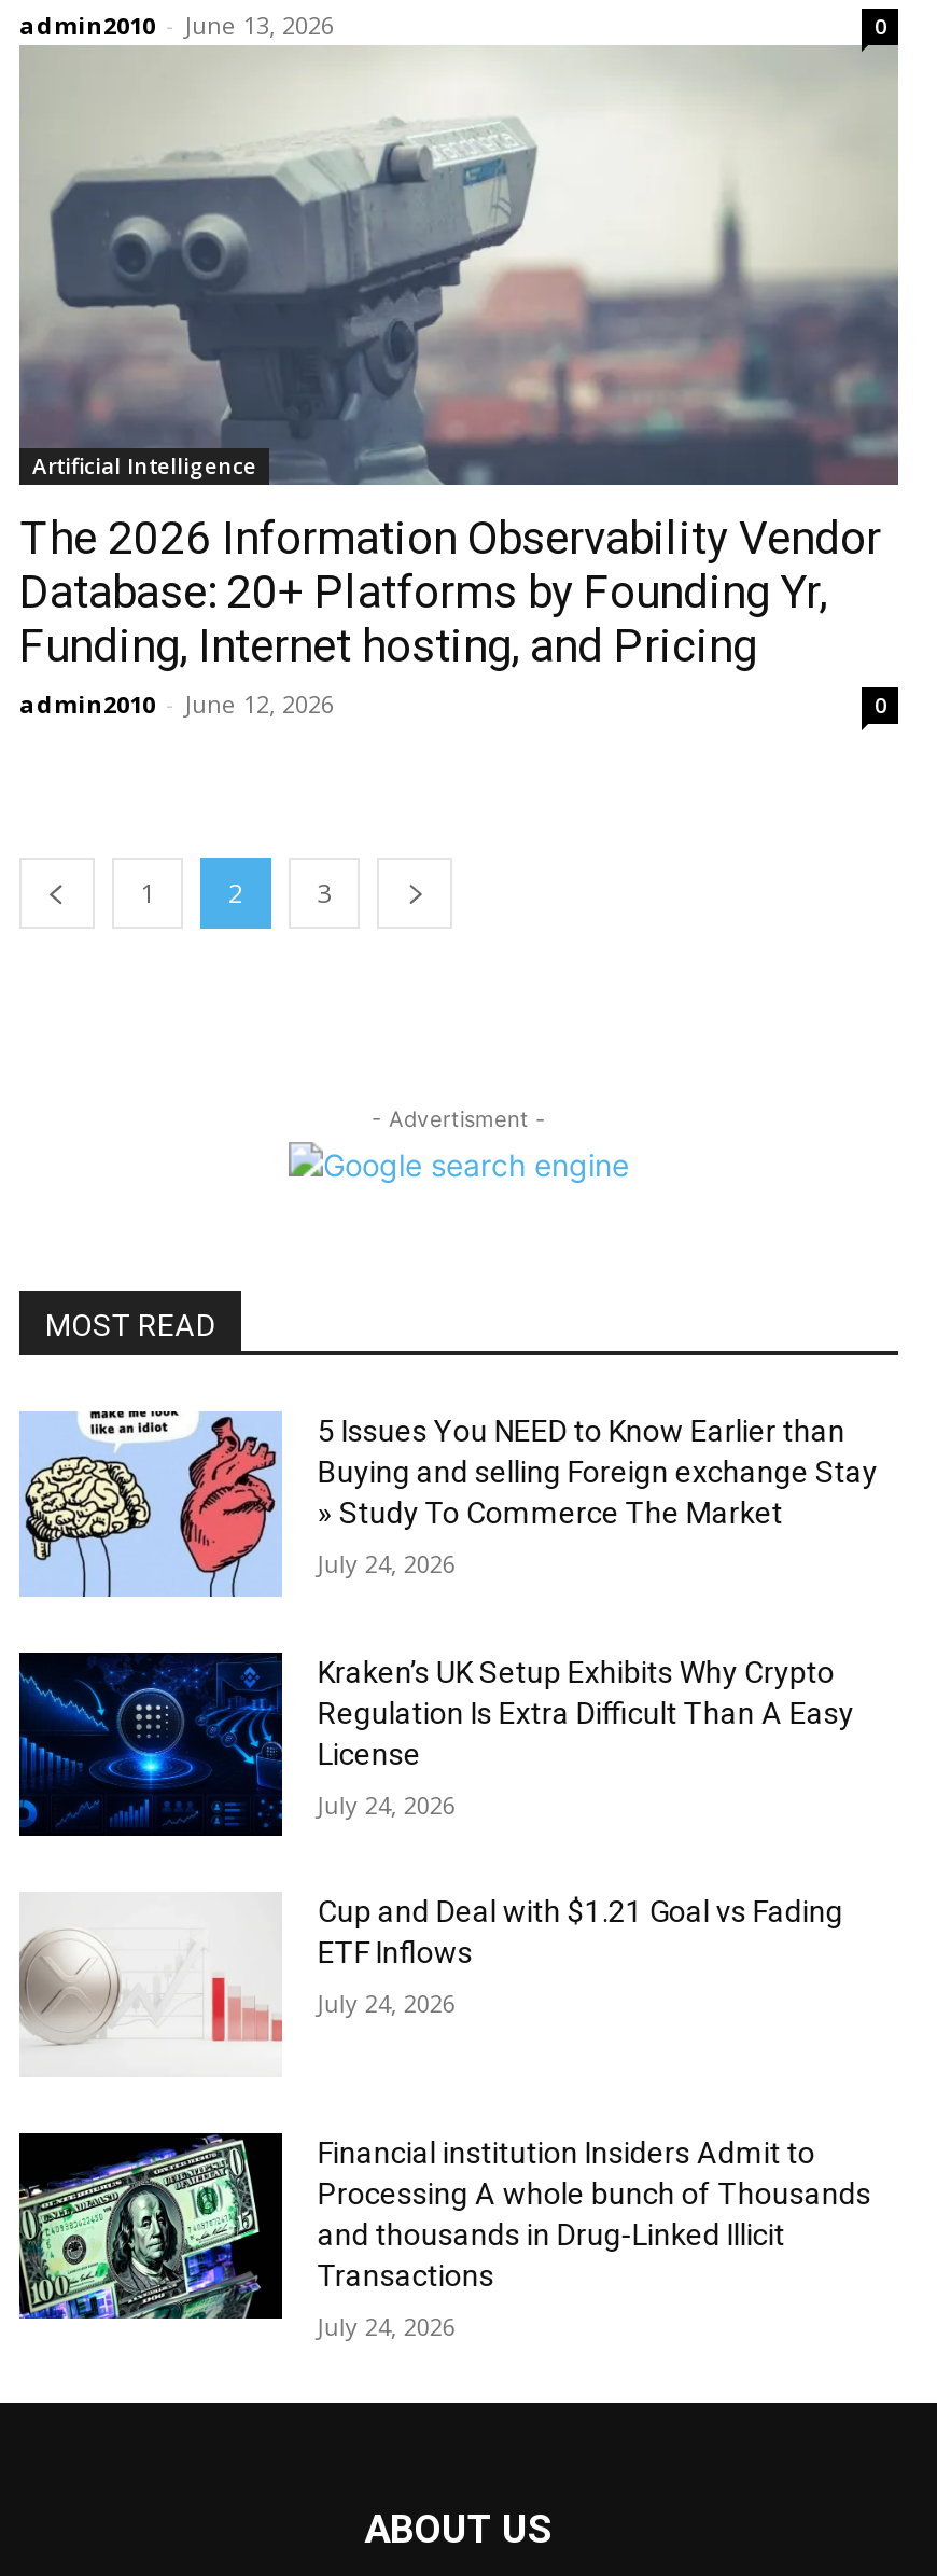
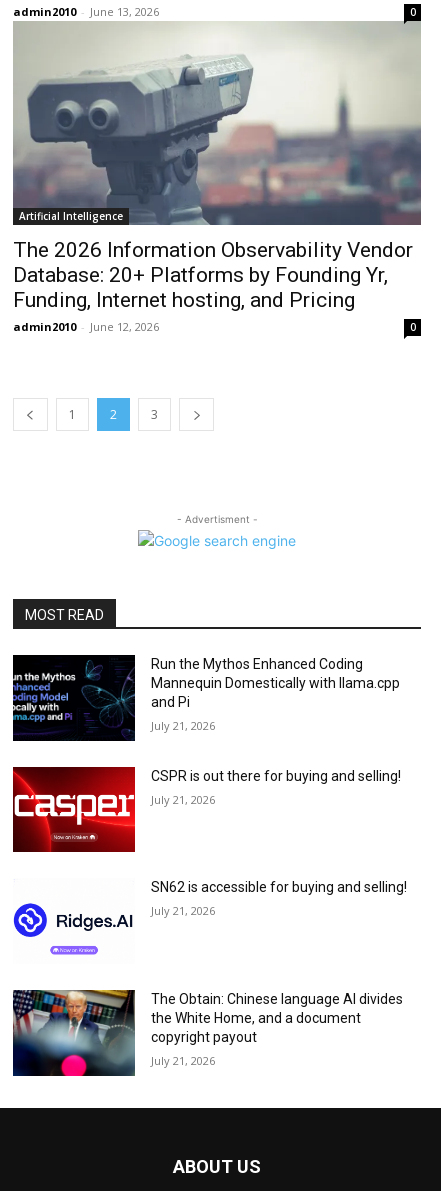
[19,1409,878,1599] [image] | 5 Issues You NEED to Know Earlier than | Buying and selling Foreign exchange Stay | » Study To Commerce The Market -> [12,654,400,742] [image] | Run the Mythos Enhanced Coding | Mannequin Domestically with llama.cpp | and Pi
[318,1547,455,1579] July 24, 2026 -> [151,718,215,733] July 21, 2026
[17,1653,854,1840] [image] | Kraken’s UK Setup Exhibits Why Crypto | Regulation Is Extra Difficult Than A Easy | License -> [12,767,401,853] [image] | CSPR is out there for buying and selling!
[318,1788,455,1820] July 24, 2026 -> [151,792,215,807] July 21, 2026
[318,1895,843,1970] Cup and Deal with $1.21 Goal vs Fading | ETF Inflows -> [151,879,407,895] SN62 is accessible for buying and selling!
[17,1928,455,2056] [image] | July 24, 2026 -> [13,896,215,955] [image] | July 21, 2026
[19,2131,871,2323] [image] | Financial institution Insiders Admit to | Processing A whole bunch of Thousands | and thousands in Drug-Linked Illicit | Transactions -> [12,989,403,1077] [image] | The Obtain: Chinese language AI divides | the White Home, and a document | copyright payout
[318,2310,455,2342] July 24, 2026 -> [151,1053,215,1068] July 21, 2026

